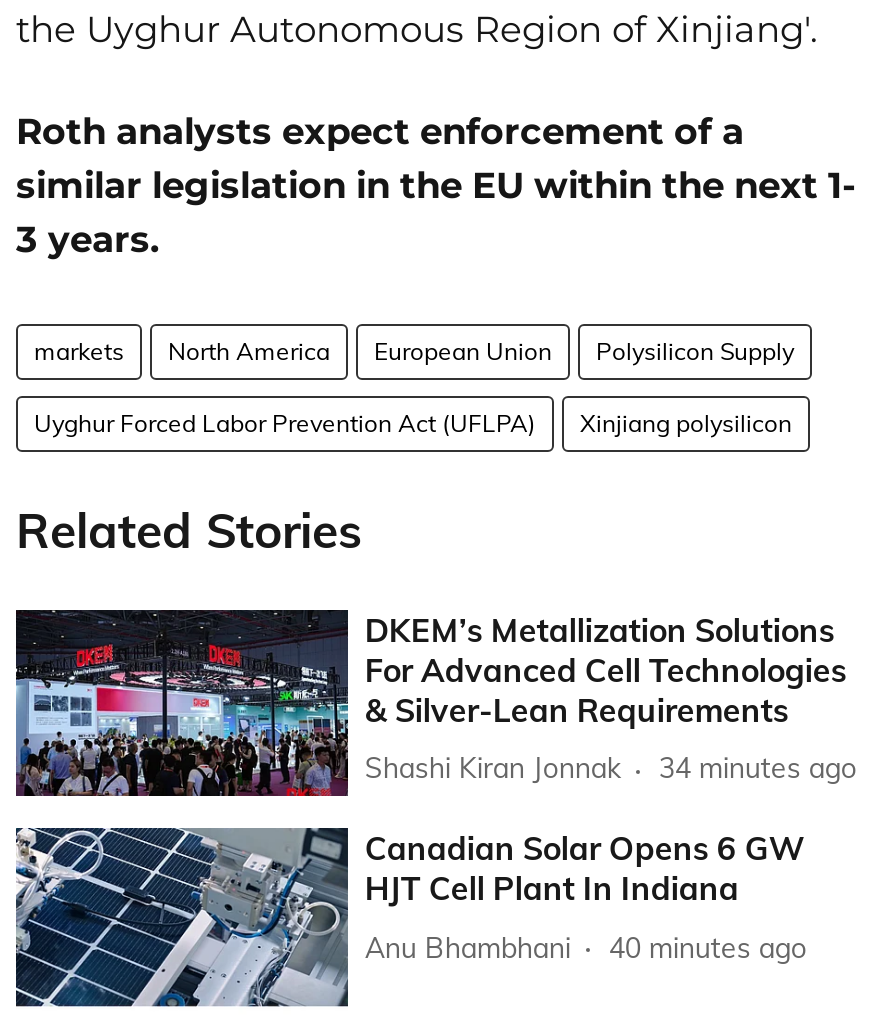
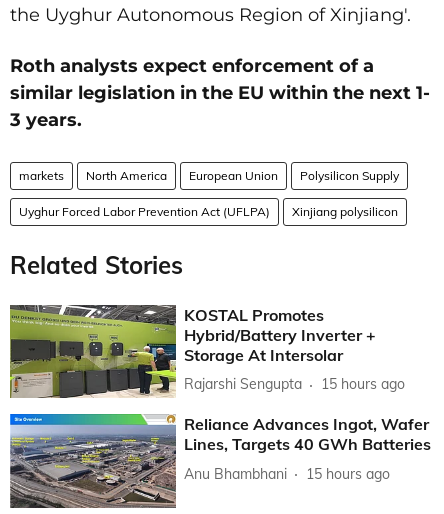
[14,608,847,798] [image] | DKEM’s Metallization Solutions | For Advanced Cell Technologies | & Silver-Lean Requirements -> [9,304,376,399] [image] | KOSTAL Promotes | Hybrid/Battery Inverter + | Storage At Intersolar
[365,750,857,786] Shashi Kiran Jonnak | 34 minutes ago -> [184,375,405,393] Rajarshi Sengupta | 15 hours ago
[14,826,805,1016] [image] | Canadian Solar Opens 6 GW | HJT Cell Plant In Indiana -> [9,413,431,509] [image] | Reliance Advances Ingot, Wafer | Lines, Targets 40 GWh Batteries
[365,929,807,965] Anu Bhambhani 40 minutes ago -> [184,465,390,483] Anu Bhambhani 15 hours ago

